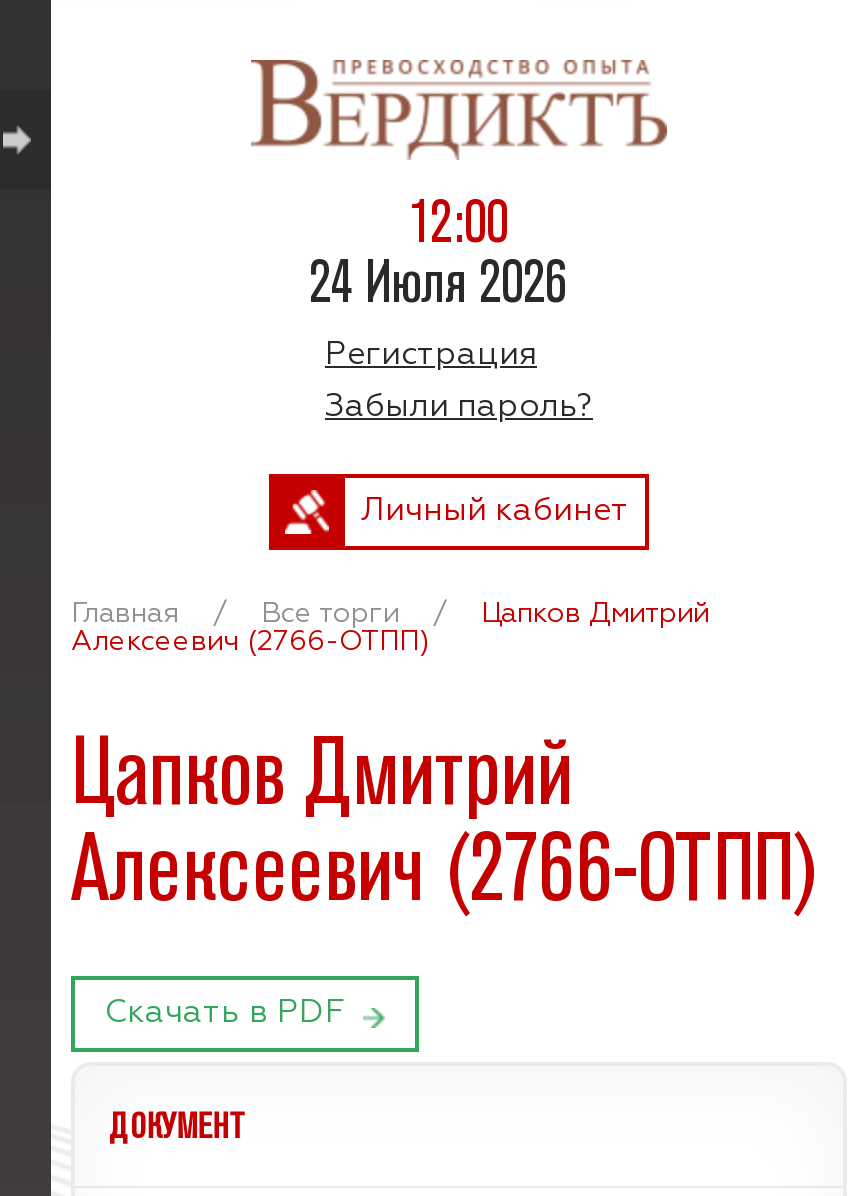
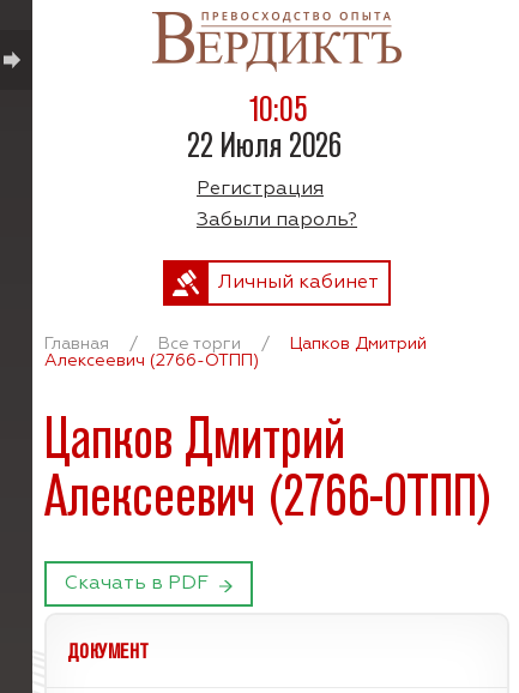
[410,182,508,258] 12:00 -> [248,85,306,131] 10:05
[309,242,567,318] 24 Июля 2026 -> [187,121,342,167] 22 Июля 2026

